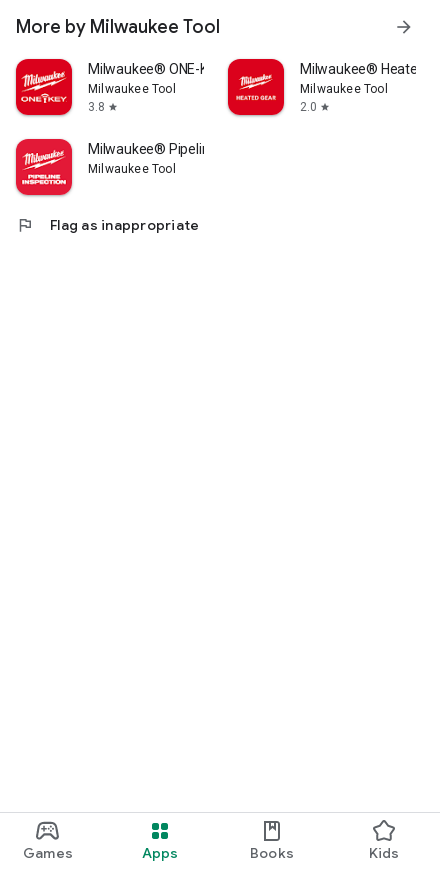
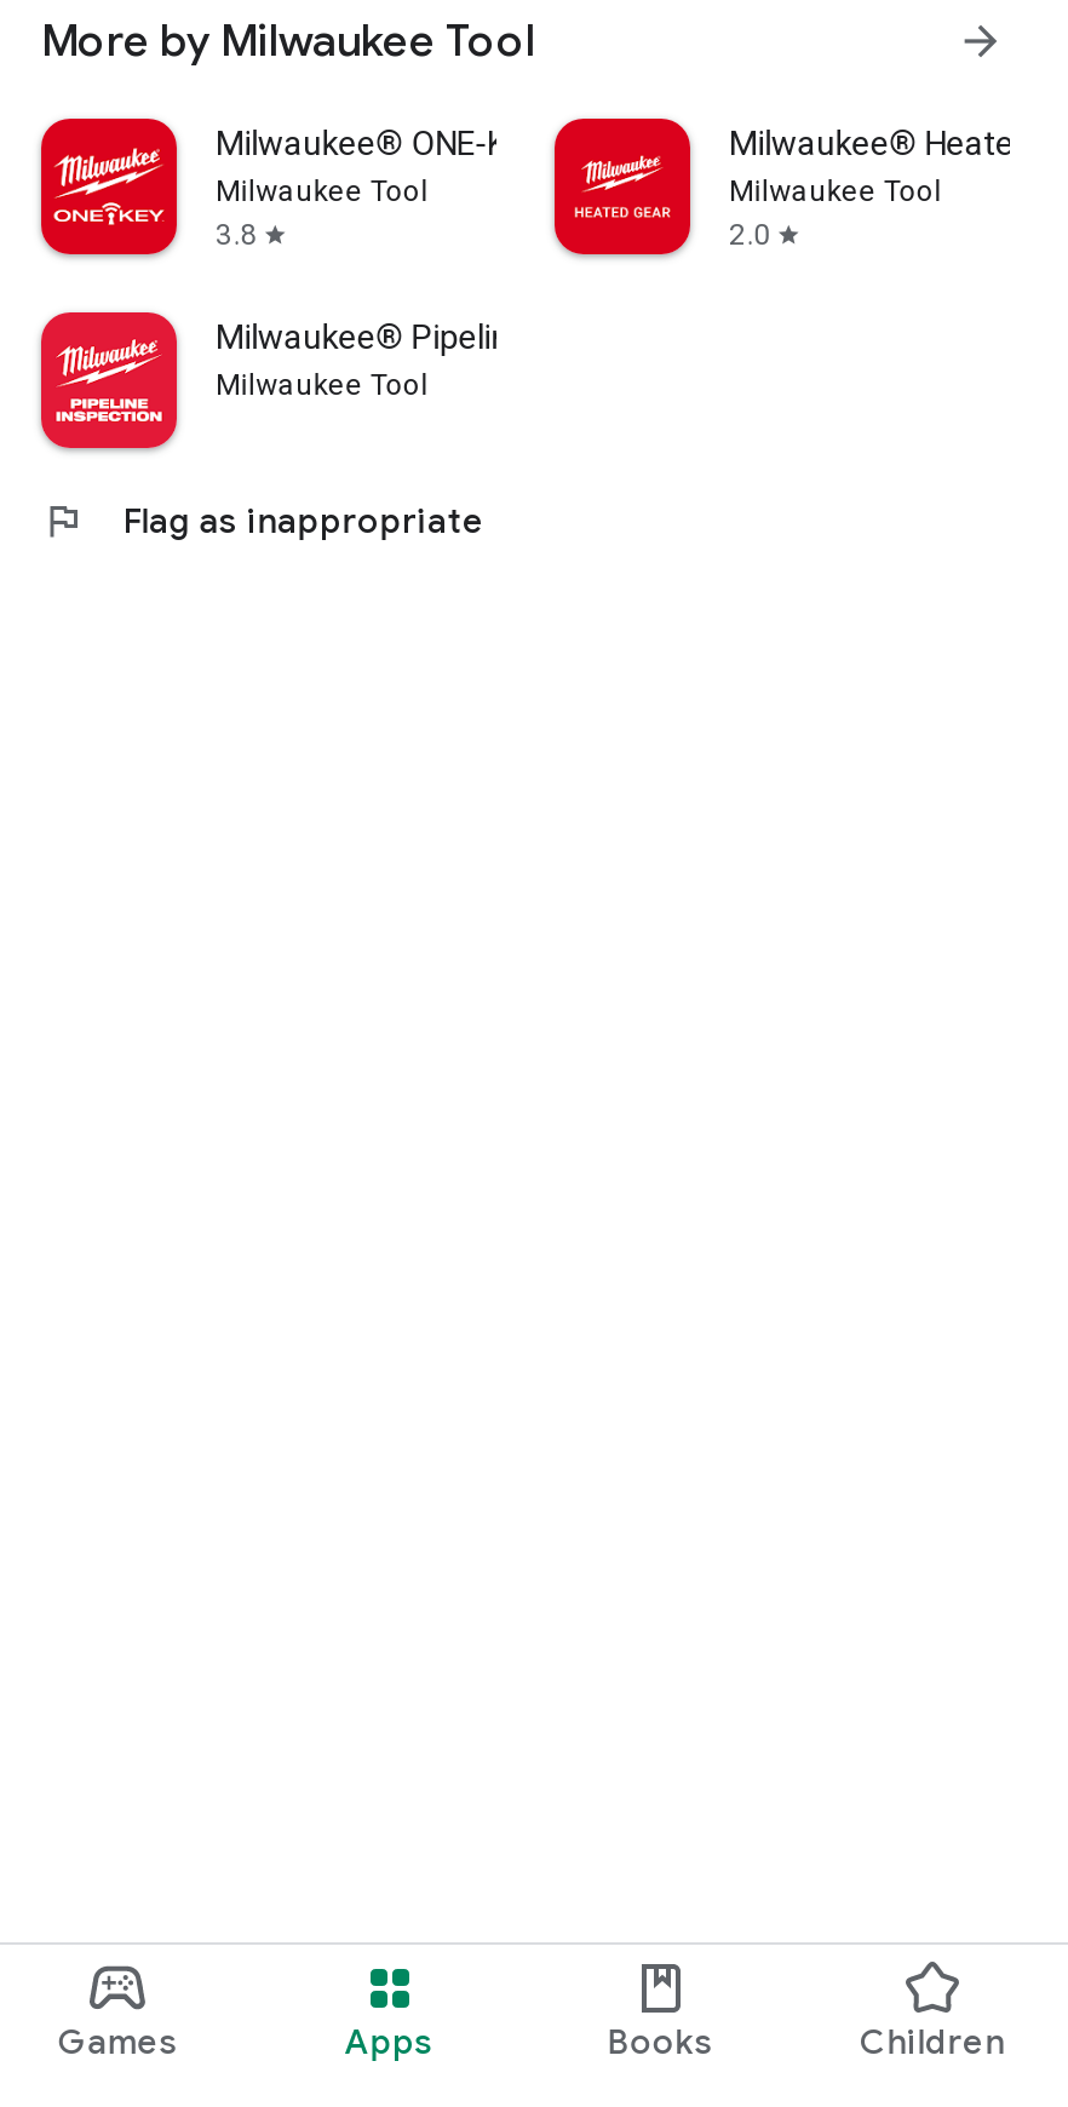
[368,843,399,861] Kids -> [860,2019,1005,2062] Children

